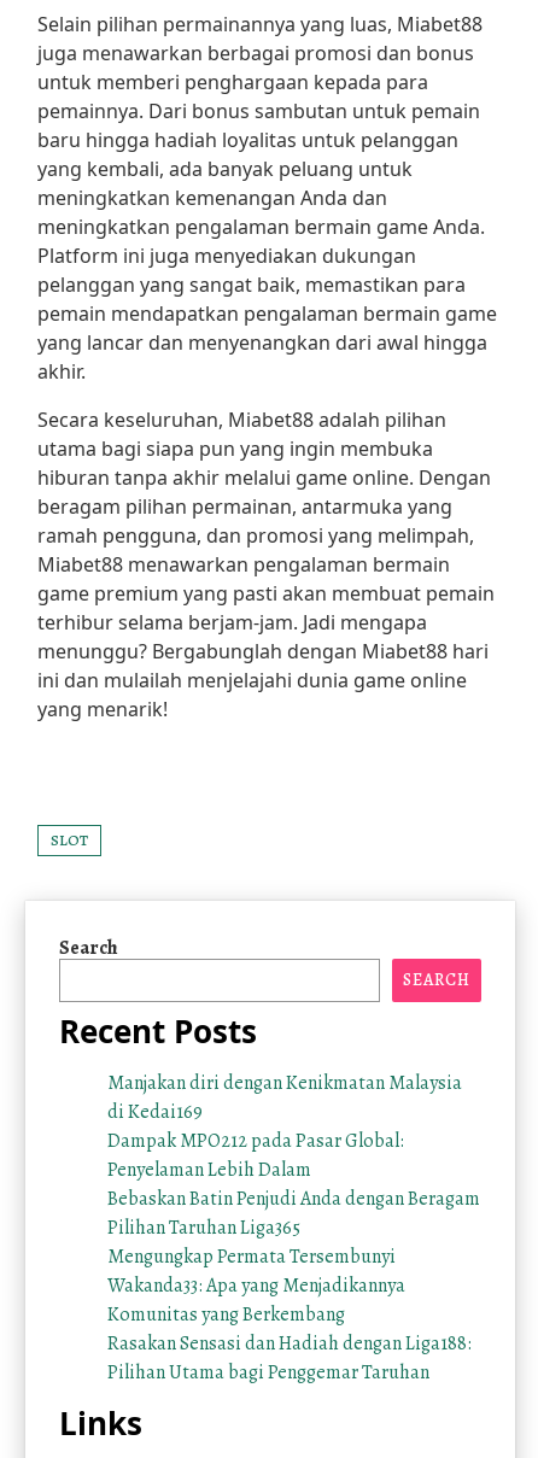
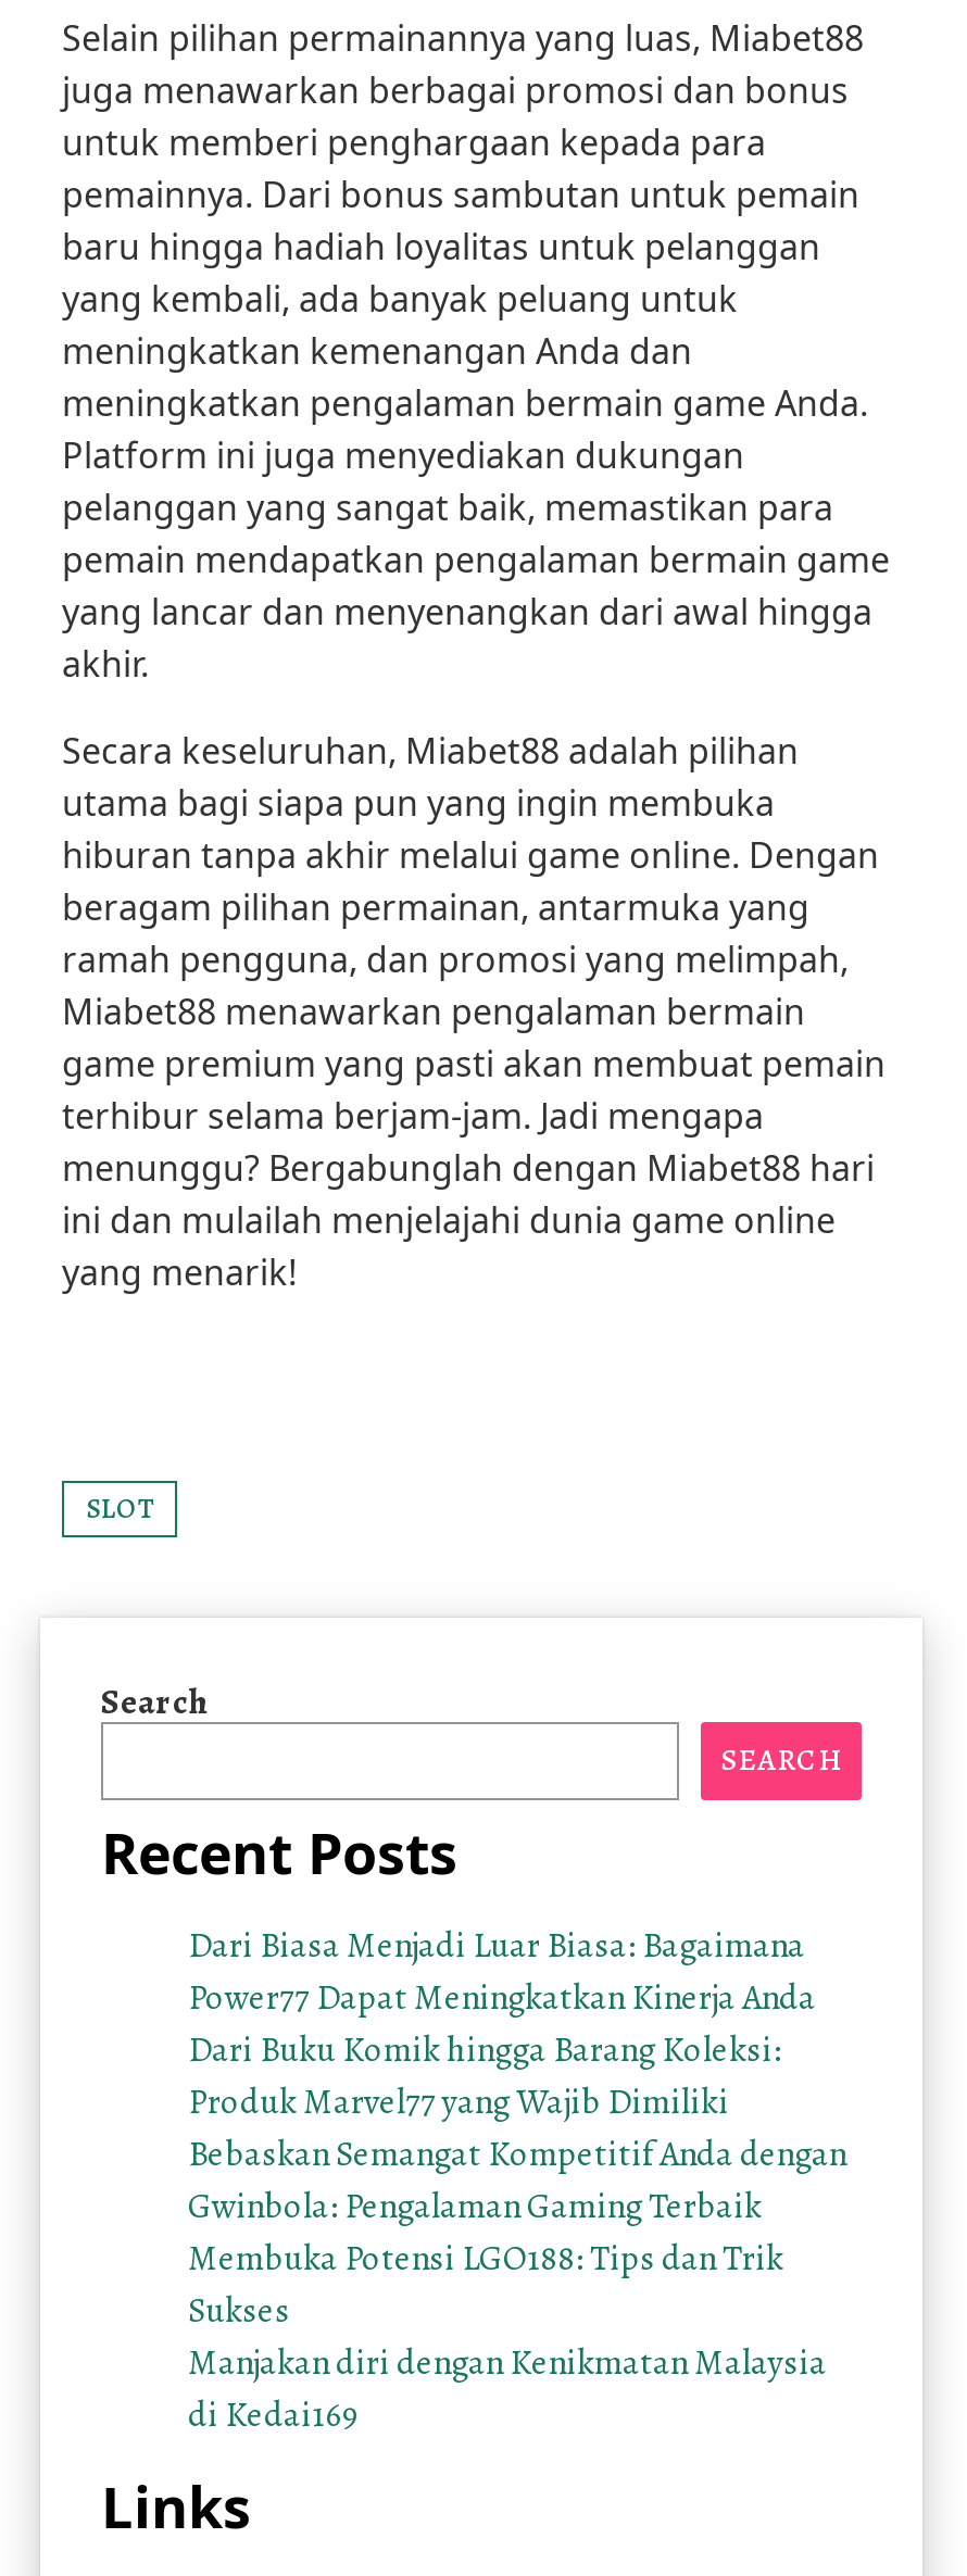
none -> [188,1922,846,2335] Dari Biasa Menjadi Luar Biasa: Bagaimana | Power77 Dapat Meningkatkan Kinerja Anda | Dari Buku Komik hingga Barang Koleksi: | Produk Marvel77 yang Wajib Dimiliki | Bebaskan Semangat Kompetitif Anda dengan | Gwinbola: Pengalaman Gaming Terbaik | Membuka Potensi LGO188: Tips dan Trik | Sukses
moved [107,1070,462,1125] -> [188,2340,827,2440]: Manjakan diri dengan Kenikmatan Malaysia | di Kedai169
[107,1128,480,1386] Dampak MPO212 pada Pasar Global: | Penyelaman Lebih Dalam | Bebaskan Batin Penjudi Anda dengan Beragam | Pilihan Taruhan Liga365 | Mengungkap Permata Tersembunyi | Wakanda33: Apa yang Menjadikannya | Komunitas yang Berkembang | Rasakan Sensasi dan Hadiah dengan Liga188: | Pilihan Utama bagi Penggemar Taruhan -> none

